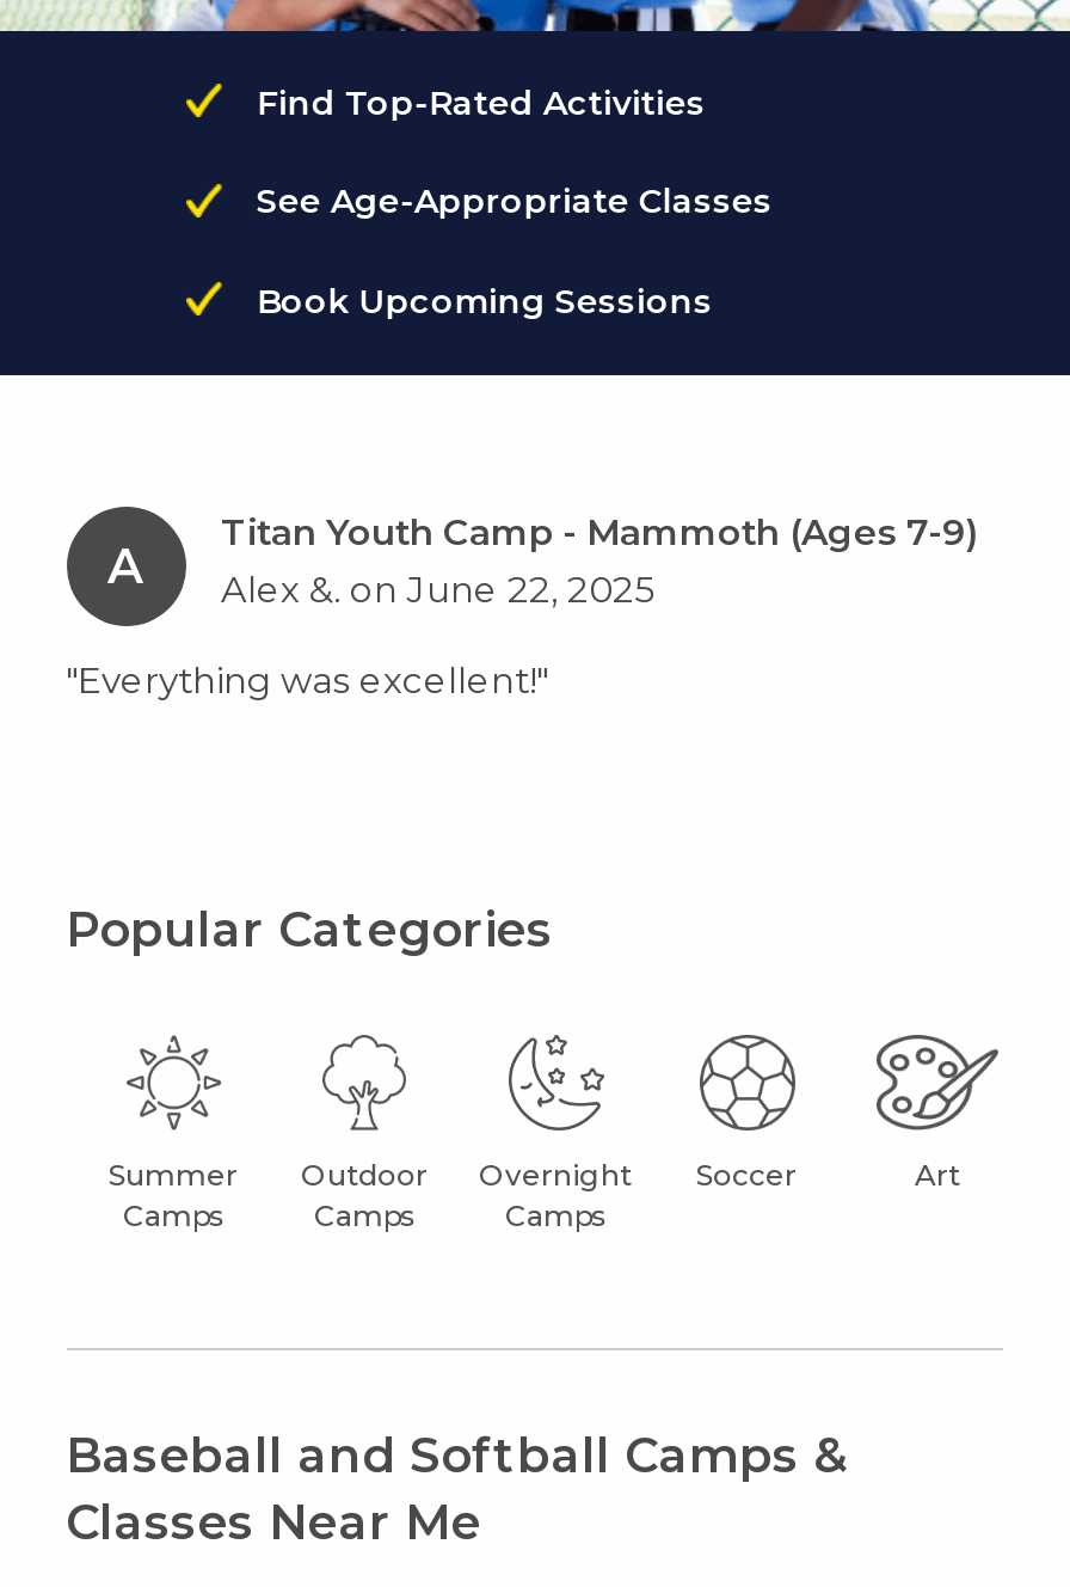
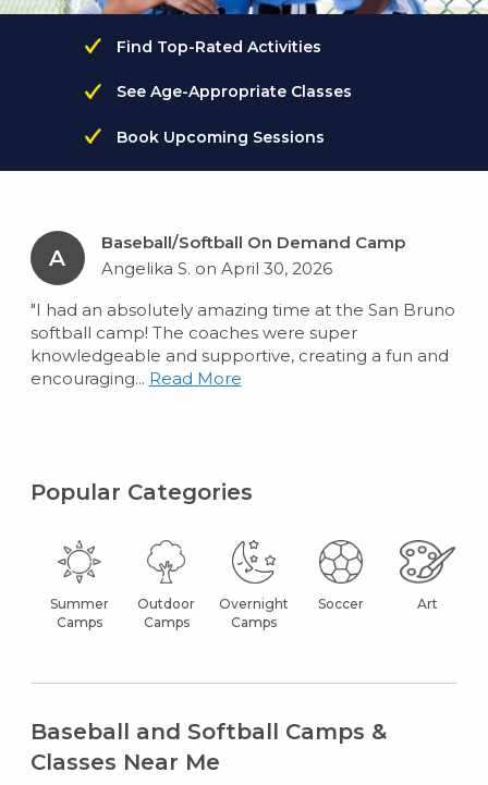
[221,509,978,611] Titan Youth Camp - Mammoth (Ages 7-9) | Alex &. on June 22, 2025 -> [101,232,405,279] Baseball/Softball On Demand Camp | Angelika S. on April 30, 2026
[66,657,548,702] "Everything was excellent!" -> [30,299,455,388] "I had an absolutely amazing time at the San Bruno | softball camp! The coaches were super | knowledgeable and supportive, creating a fun and | encouraging... Read More

